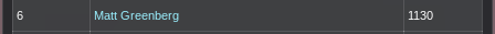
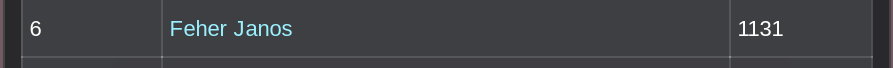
[94,9,433,22] Matt Greenberg | 1130 -> [169,17,783,41] Feher Janos | 1131

